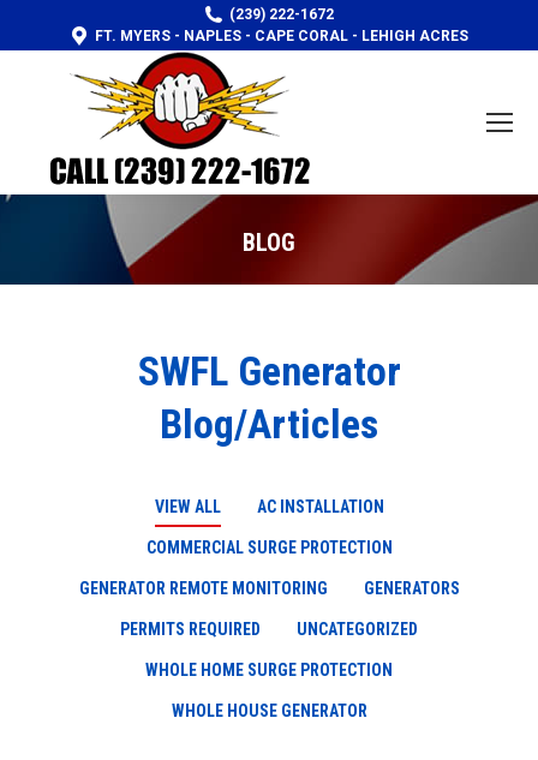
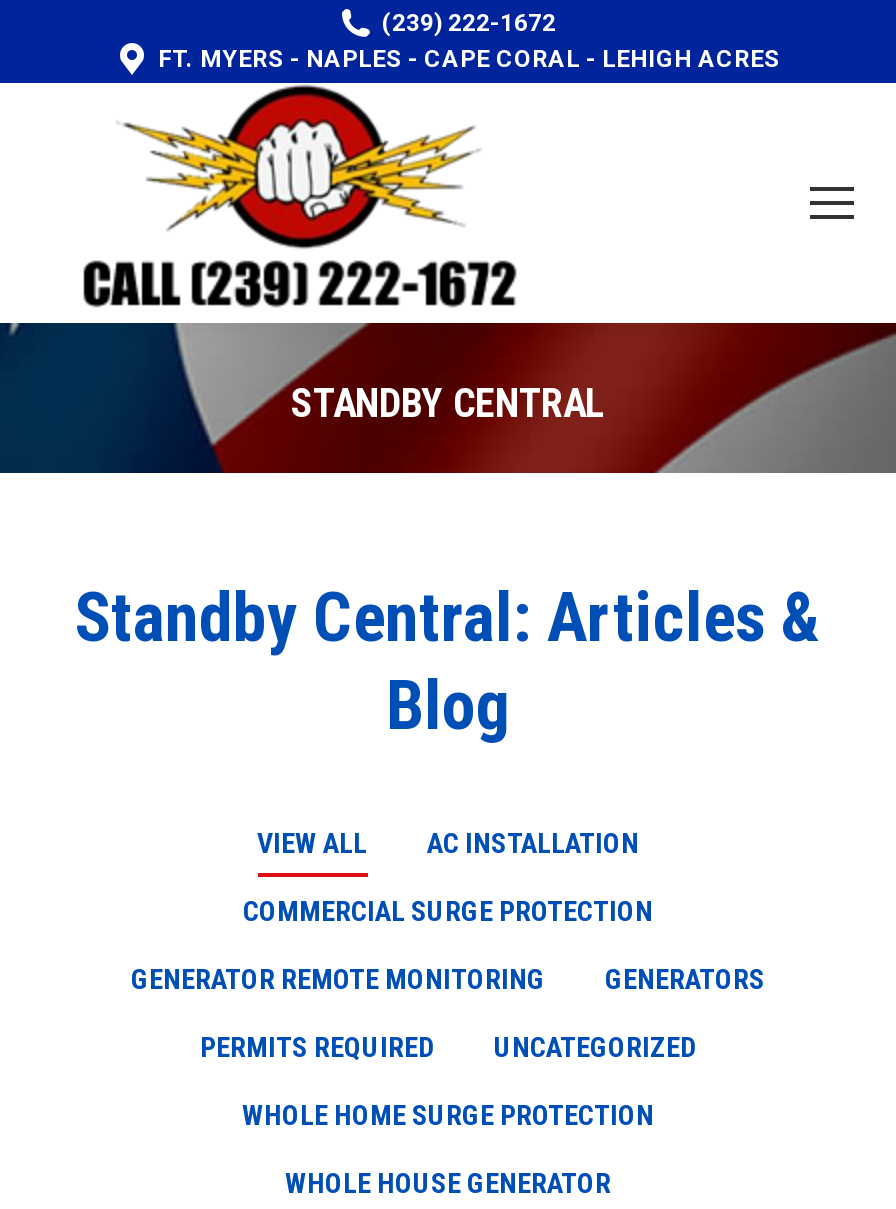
[243,228,295,257] BLOG -> [291,379,605,427] STANDBY CENTRAL
[138,347,400,448] SWFL Generator | Blog/Articles -> [75,577,821,745] Standby Central: Articles & | Blog

